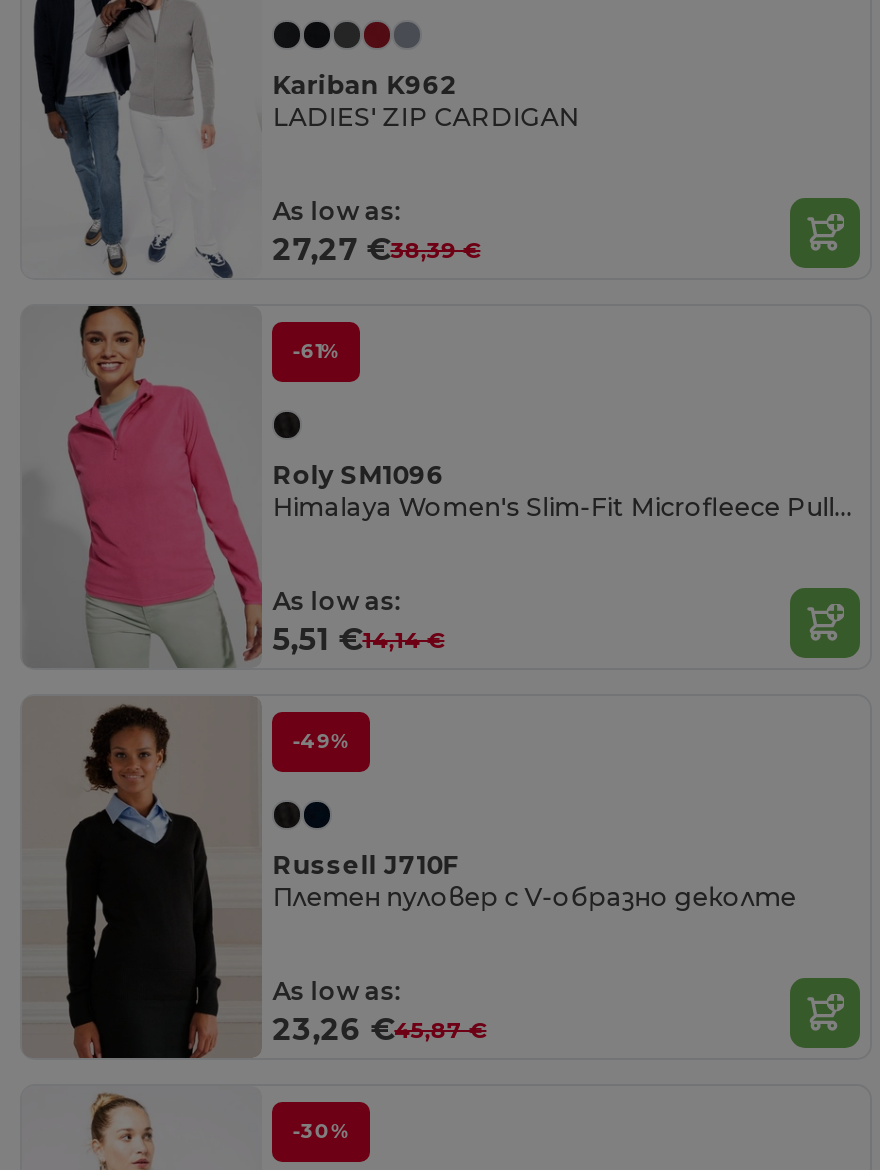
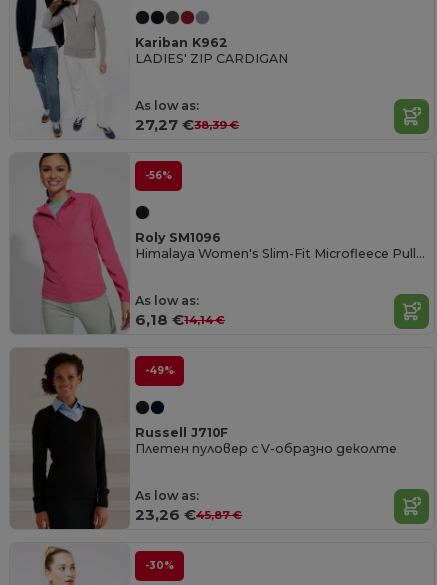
[292,339,340,365] -61% -> [145,169,172,182] -56%
[272,621,444,659] 5,51 €14,14 € -> [135,310,225,329] 6,18 €14,14 €

